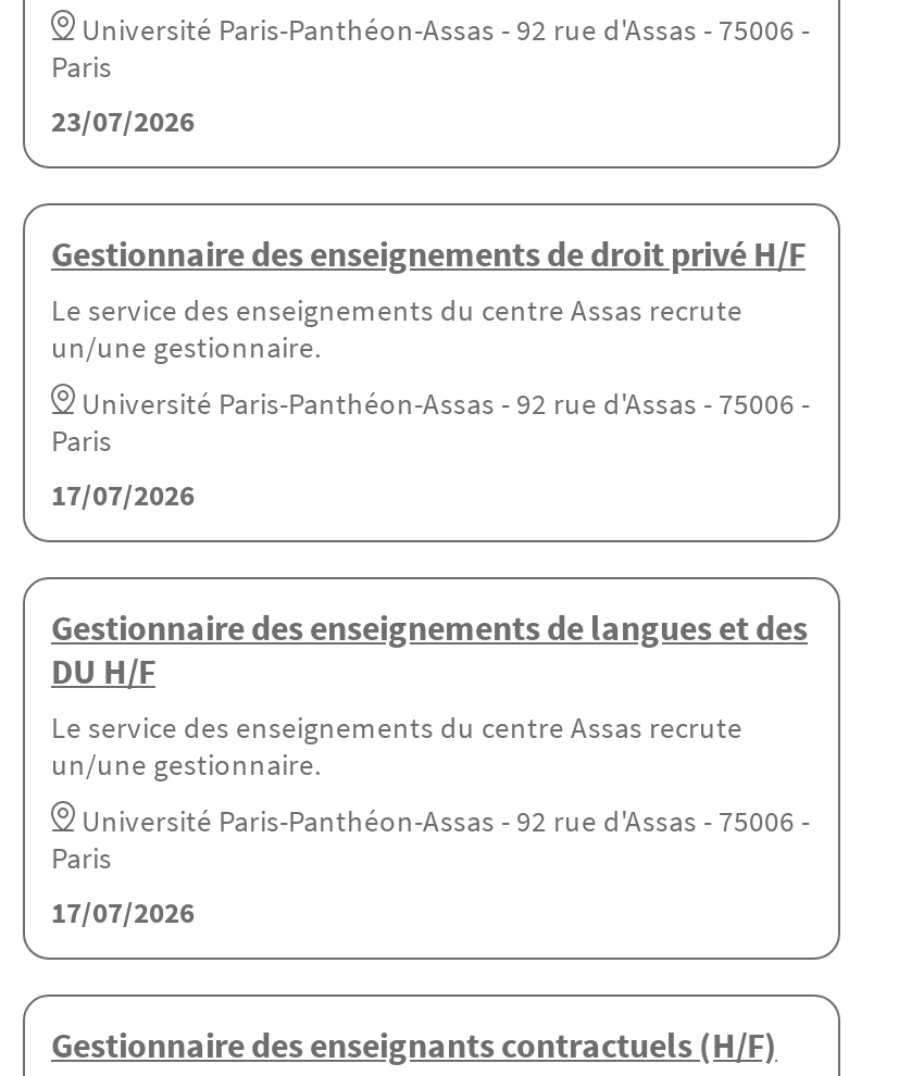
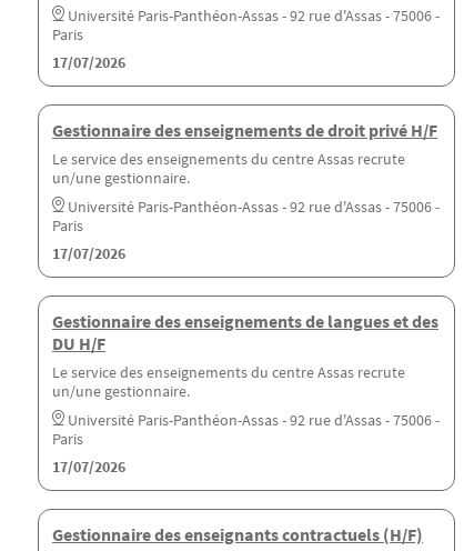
[51,102,195,139] 23/07/2026 -> [52,53,125,72] 17/07/2026

